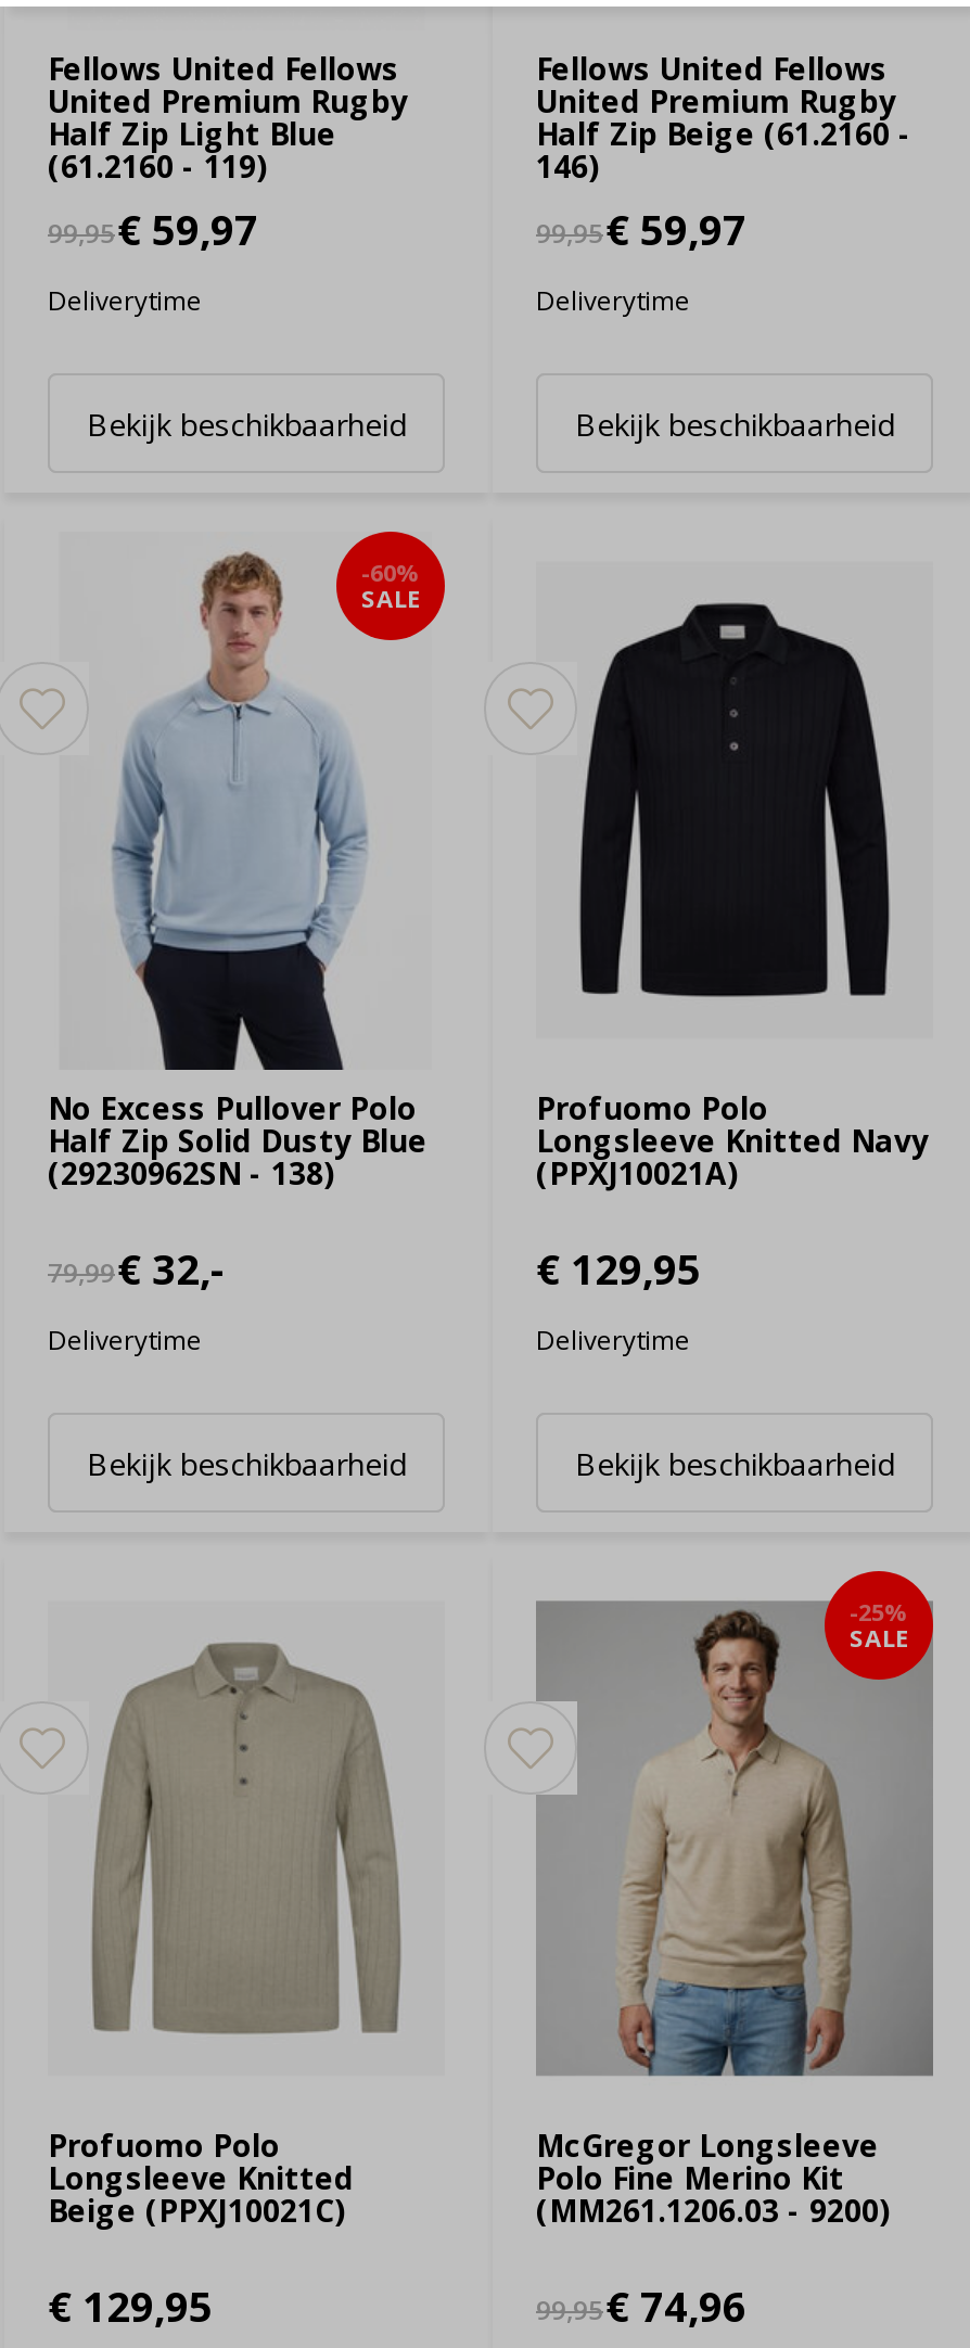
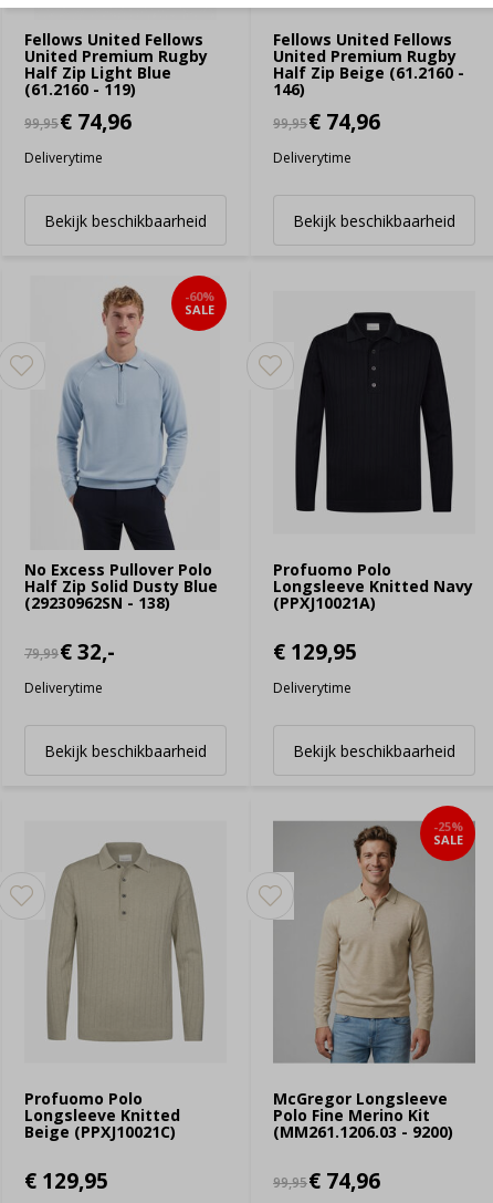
[48,201,258,258] 99,95 € 59,97 -> [24,107,132,136] 99,95 € 74,96
[536,201,746,258] 99,95 € 59,97 -> [273,107,380,136] 99,95 € 74,96

